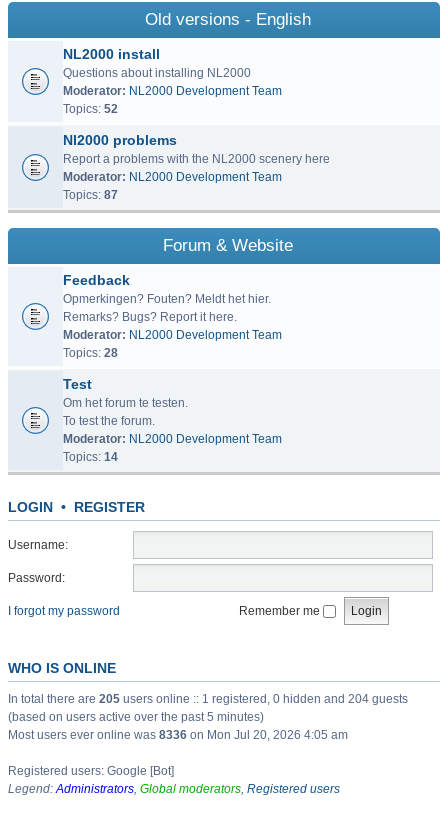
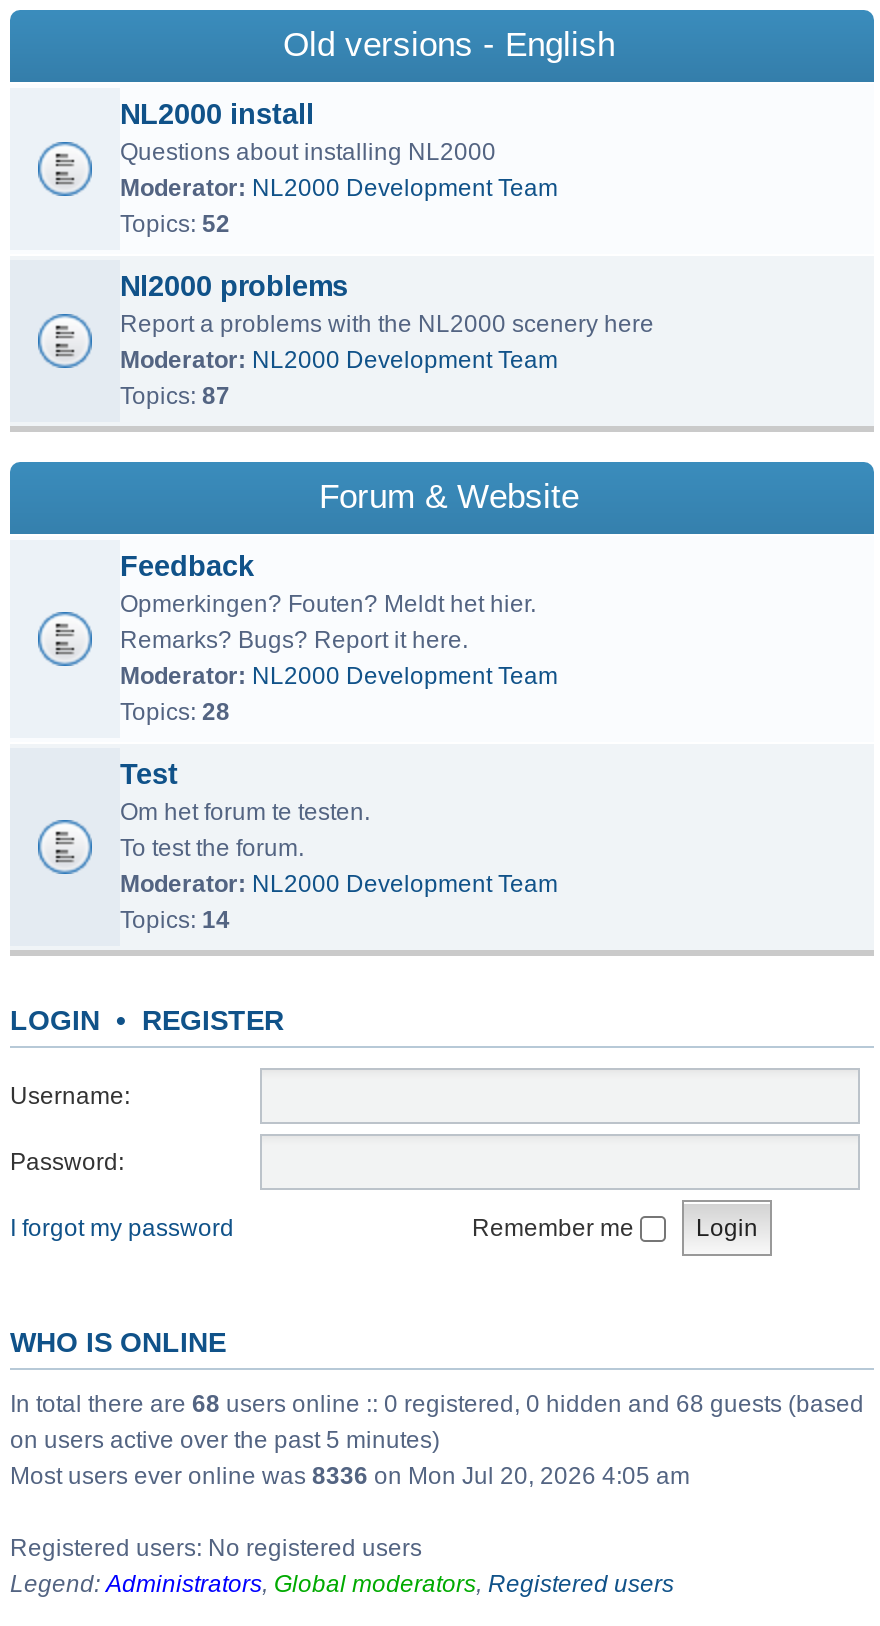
[8,692,408,724] In total there are 205 users online :: 1 registered, 0 hidden and 204 guests | (based on users active over the past 5 minutes) -> [10,1390,864,1454] In total there are 68 users online :: 0 registered, 0 hidden and 68 guests (based | on users active over the past 5 minutes)
[8,764,174,778] Registered users: Google [Bot] -> [10,1534,422,1562] Registered users: No registered users

